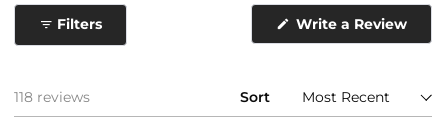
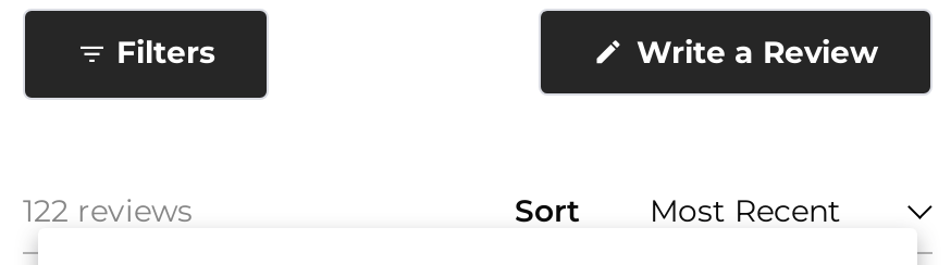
[14,87,90,105] 118 reviews -> [23,190,193,229] 122 reviews

